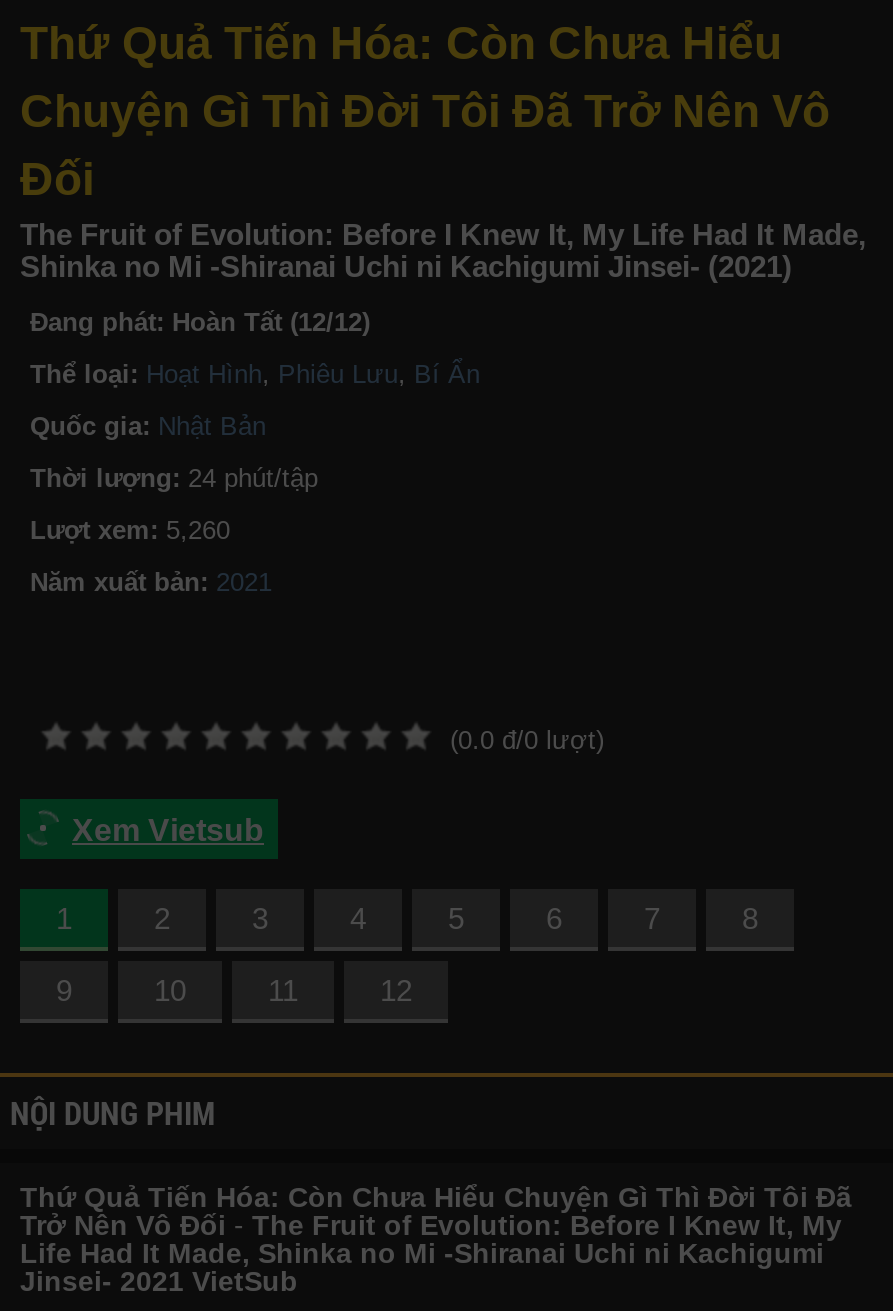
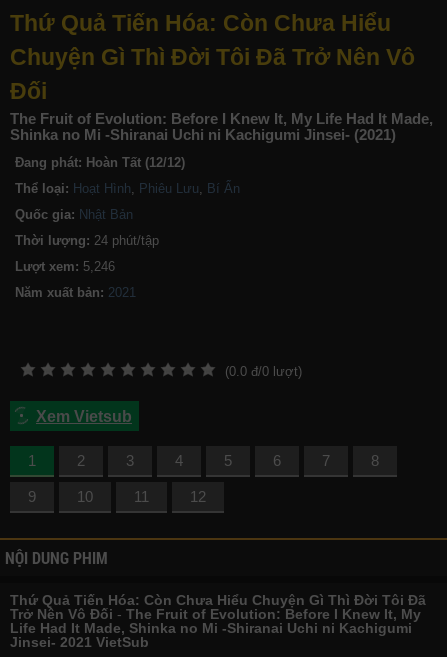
[30,515,230,545] Lượt xem: 5,260 -> [15,259,115,274] Lượt xem: 5,246

